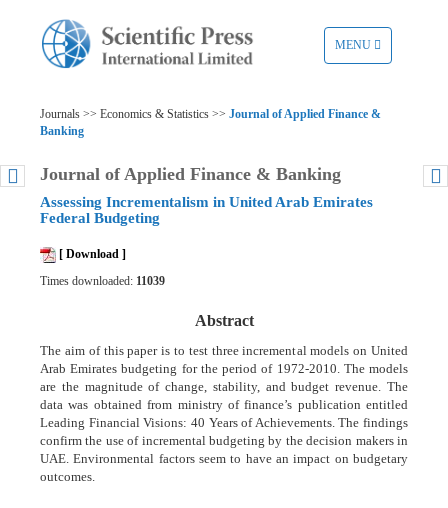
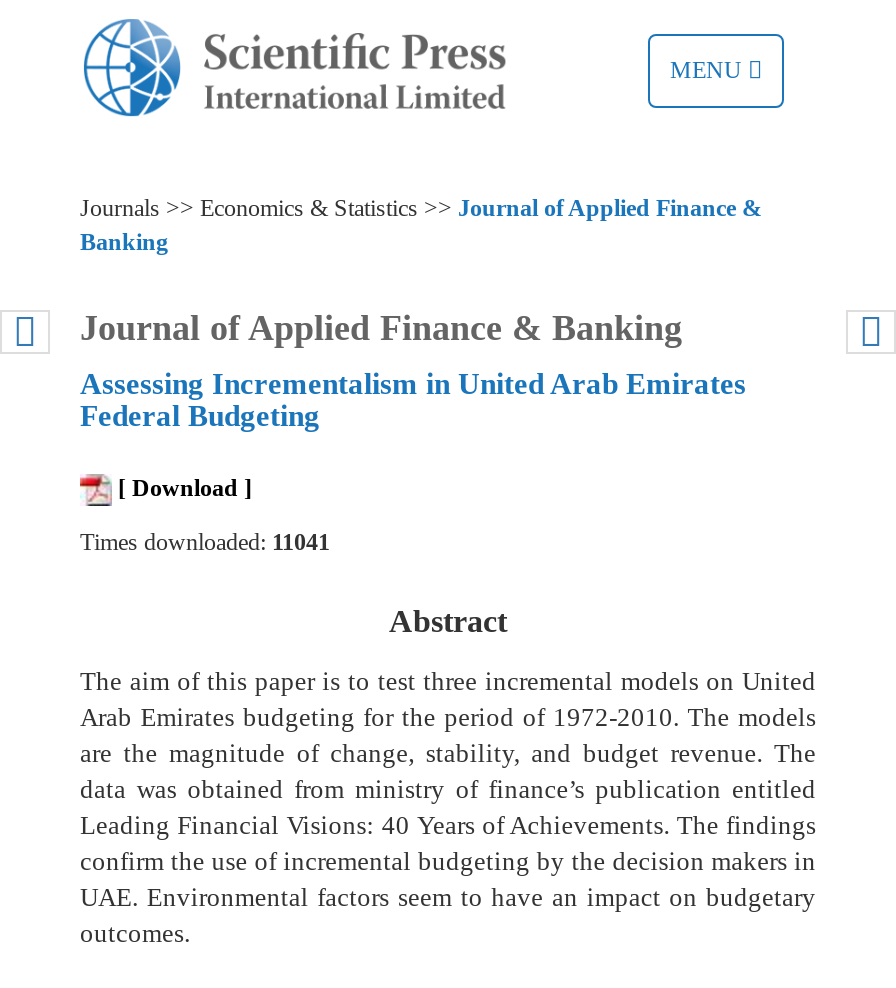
[40,274,165,288] Times downloaded: 11039 -> [80,528,330,556] Times downloaded: 11041

